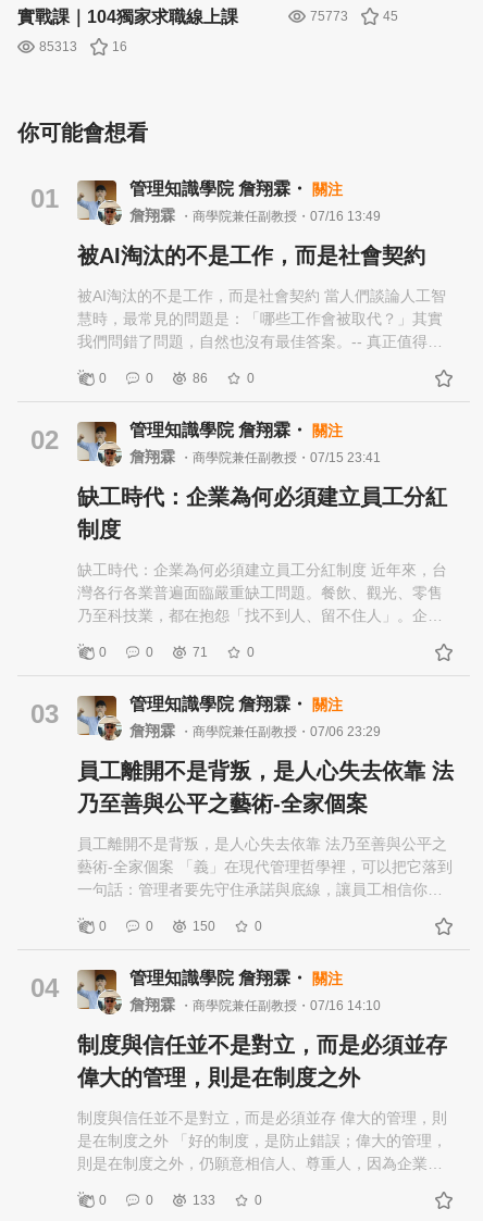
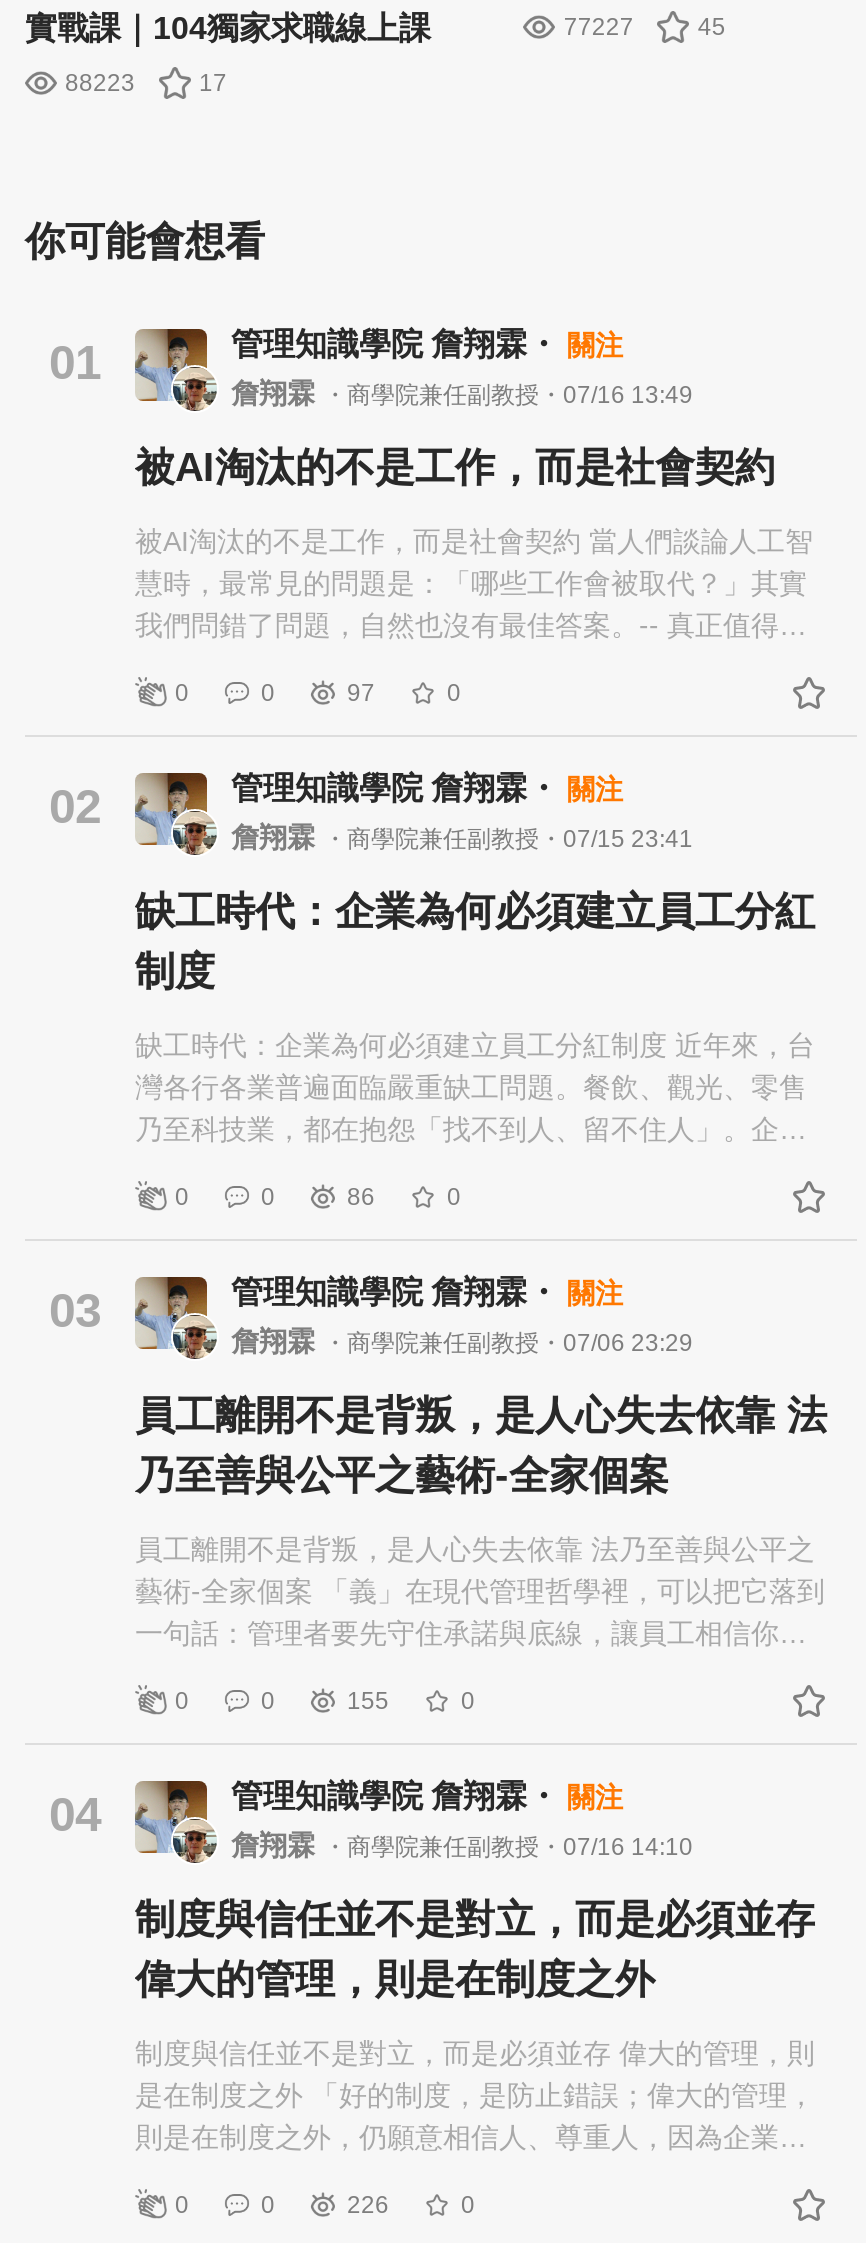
[310,9,348,24] 75773 -> [564,13,634,41] 77227
[39,39,77,54] 85313 -> [65,69,135,97] 88223
[112,39,127,54] 16 -> [199,69,227,97] 17
[193,371,208,386] 86 -> [347,679,375,707] 97
[193,645,208,660] 71 -> [347,1183,375,1211] 86
[193,919,215,934] 150 -> [347,1687,389,1715] 155
[193,1193,215,1208] 133 -> [347,2191,389,2219] 226

